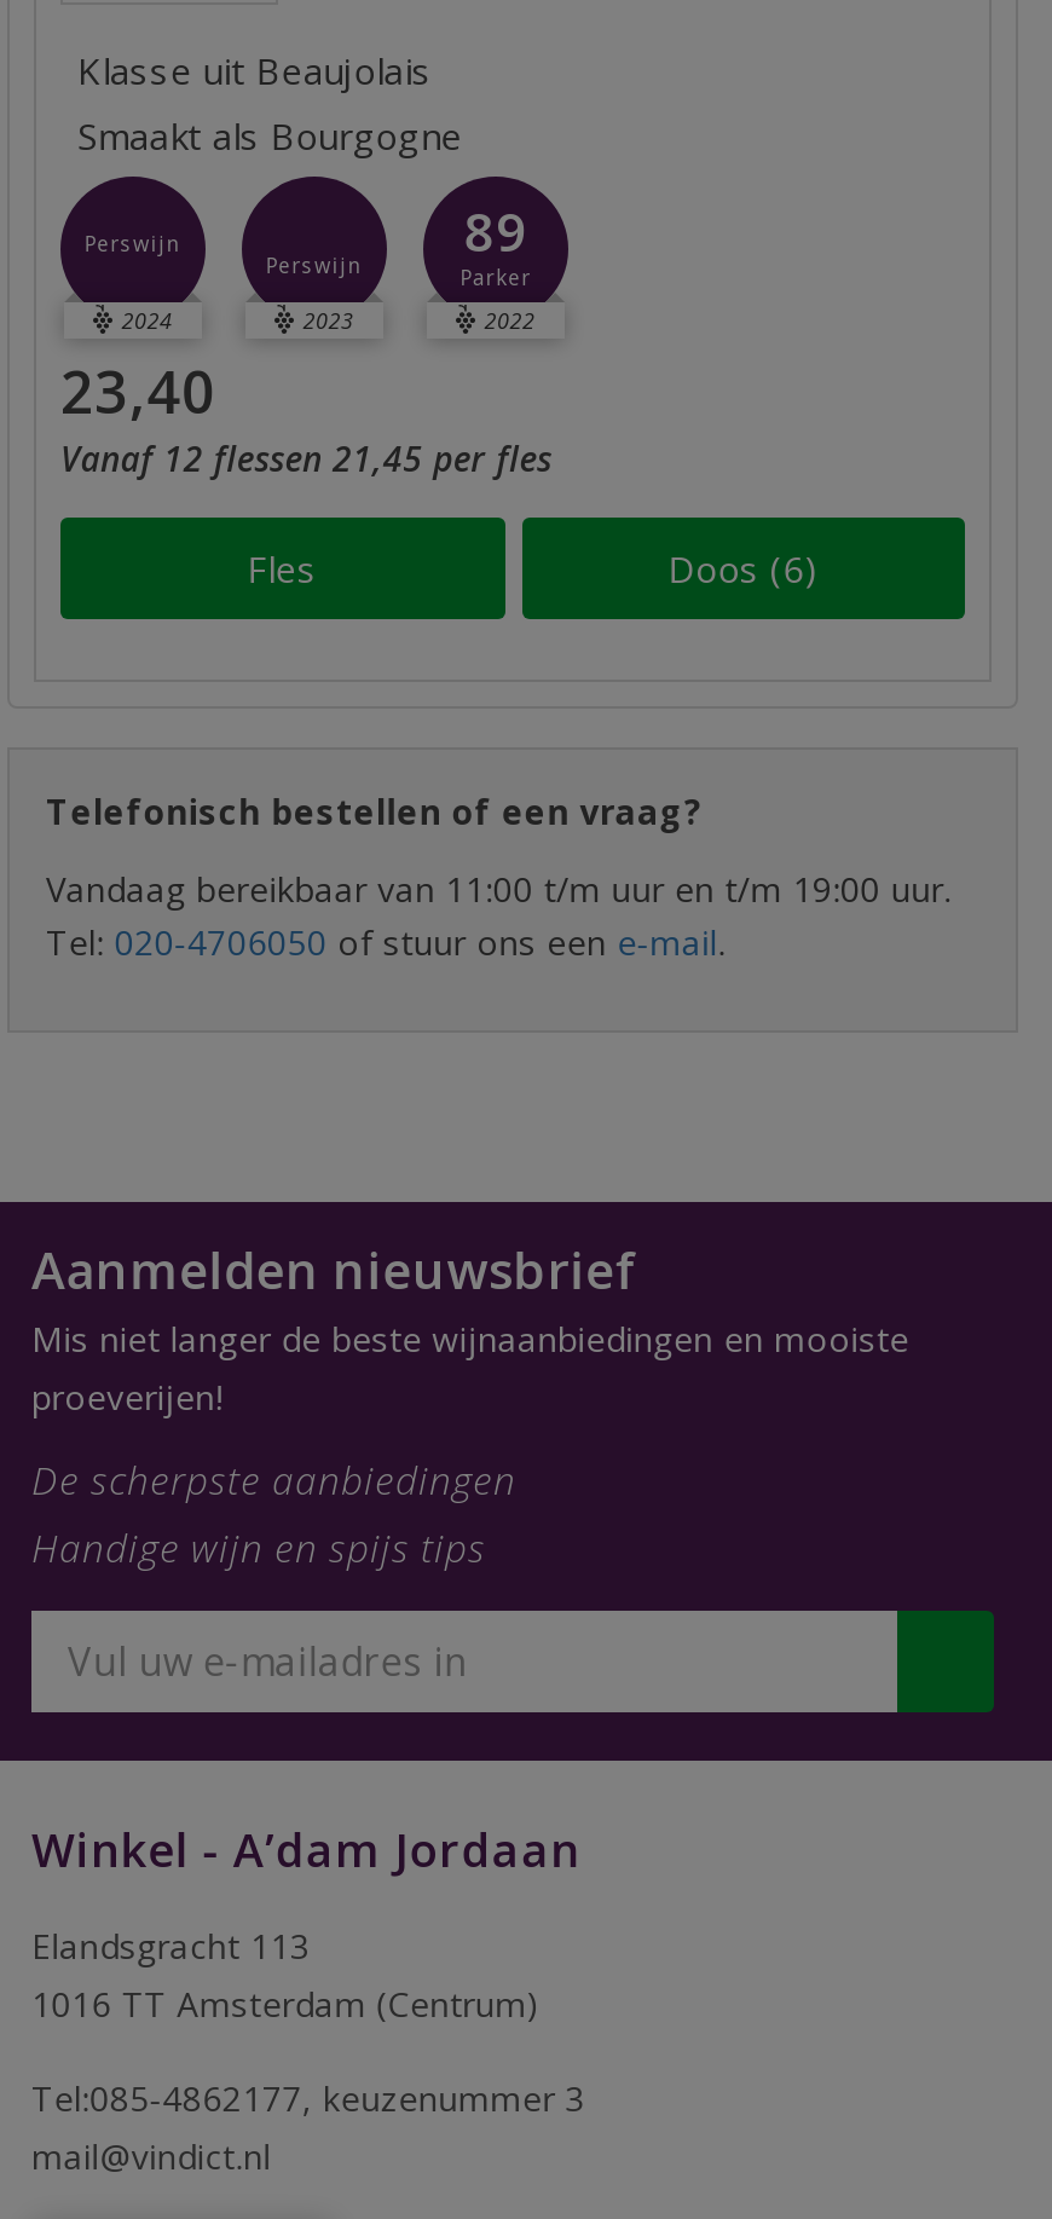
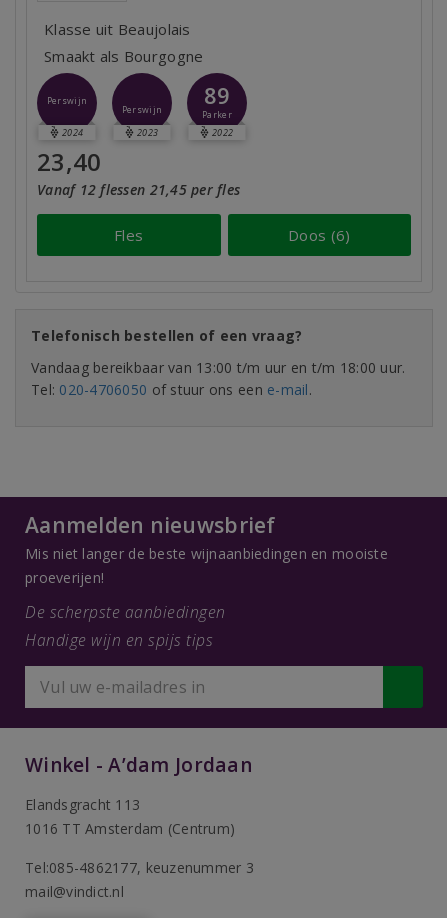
[46,867,951,913] Vandaag bereikbaar van 11:00 t/m uur en t/m 19:00 uur. -> [31,358,405,377] Vandaag bereikbaar van 13:00 t/m uur en t/m 18:00 uur.

